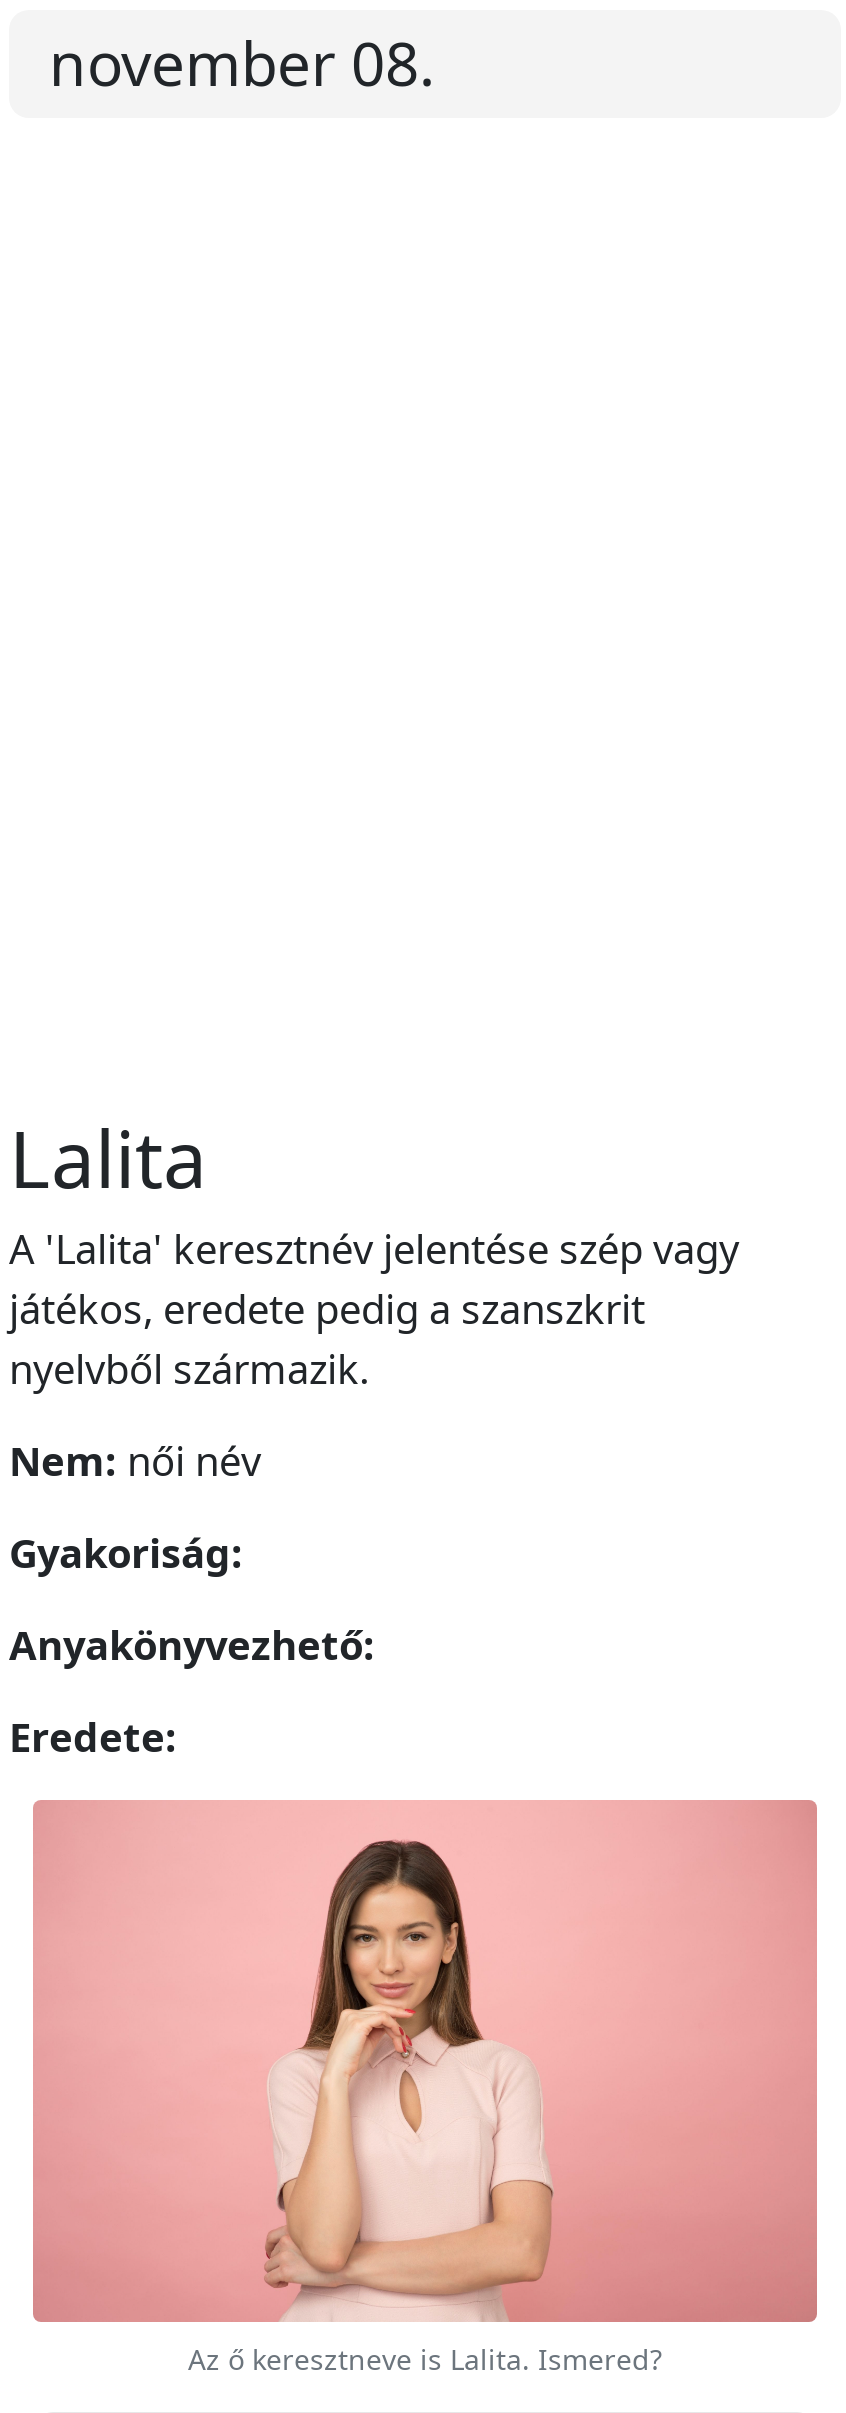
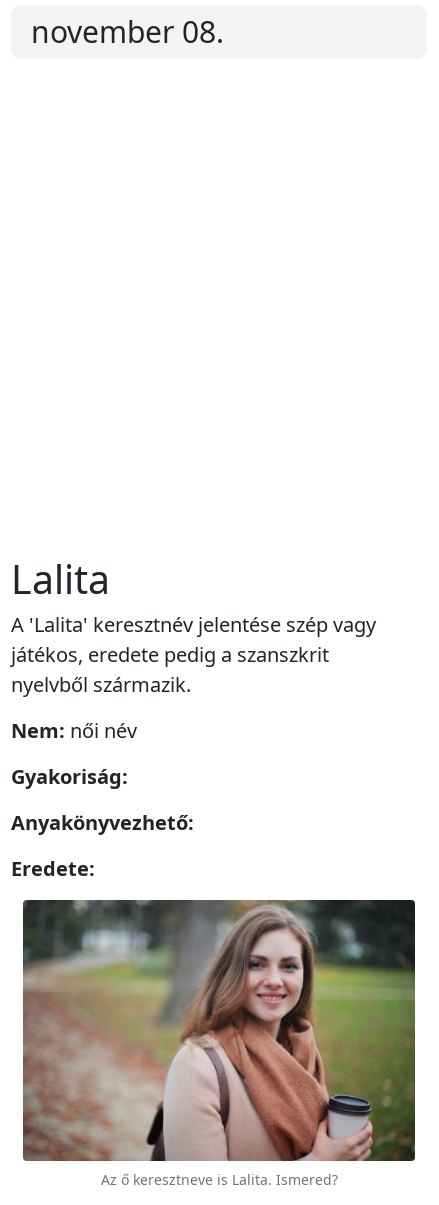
[31,1800,819,2324] [image] -> [22,899,416,1162] [image]

